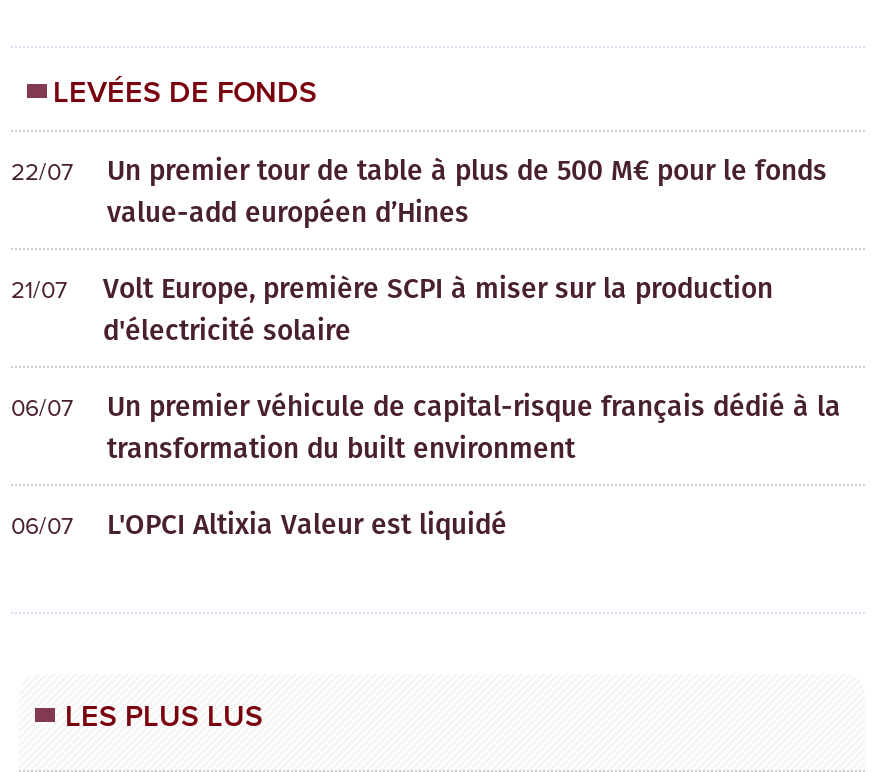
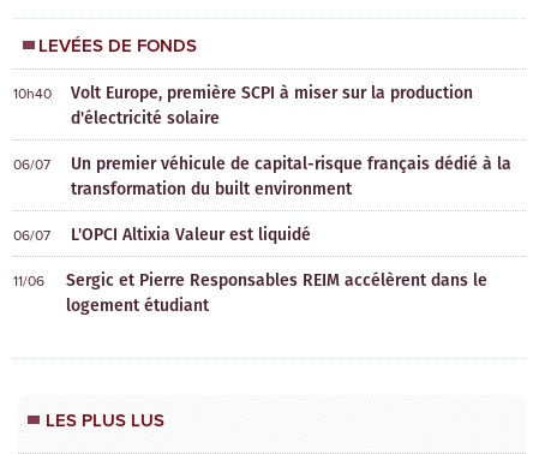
[11,148,827,306] 22/07 | Un premier tour de table à plus de 500 M€ pour le fonds | value-add européen d’Hines | 21/07 -> [13,83,52,103] 10h40
moved [103,266,773,308] -> [71,79,473,104]: Volt Europe, première SCPI à miser sur la production
moved [11,308,841,544] -> [13,104,511,246]: d'électricité solaire | 06/07 | Un premier véhicule de capital-risque français dédié à la | transformation du built environment | 06/07 | L'OPCI Altixia Valeur est liquidé
none -> [13,267,487,317] 11/06 | Sergic et Pierre Responsables REIM accélèrent dans le | logement étudiant

